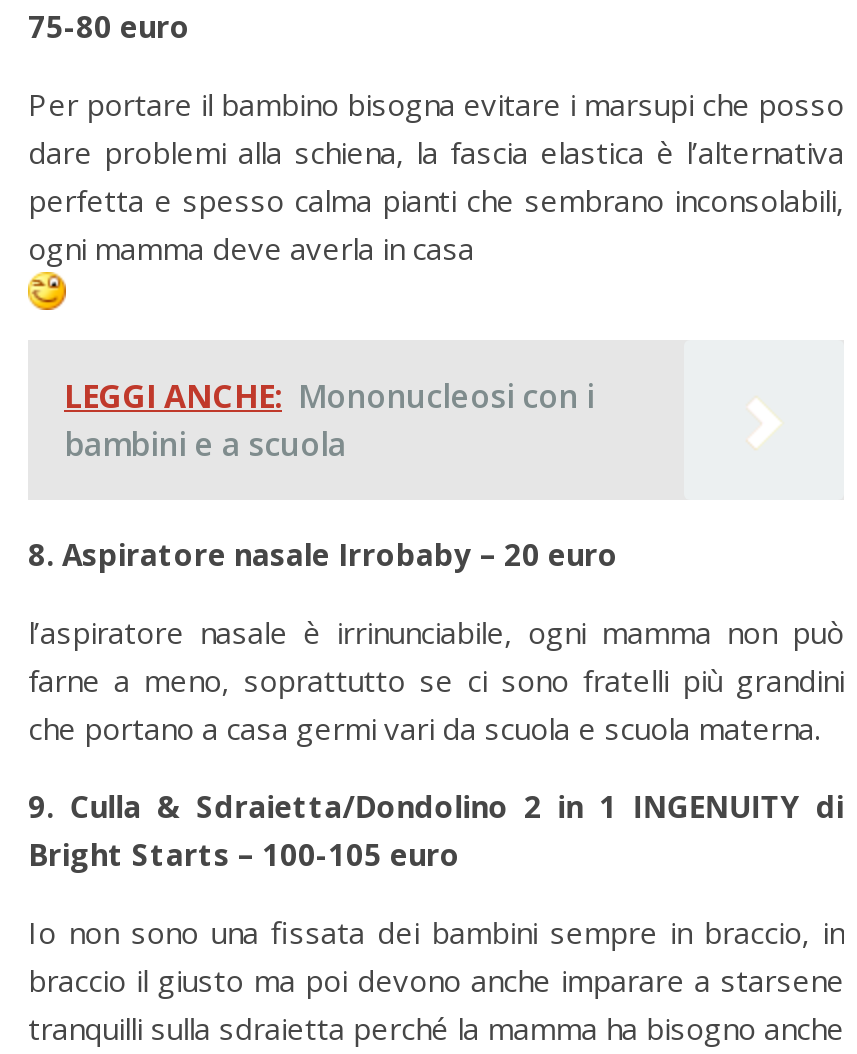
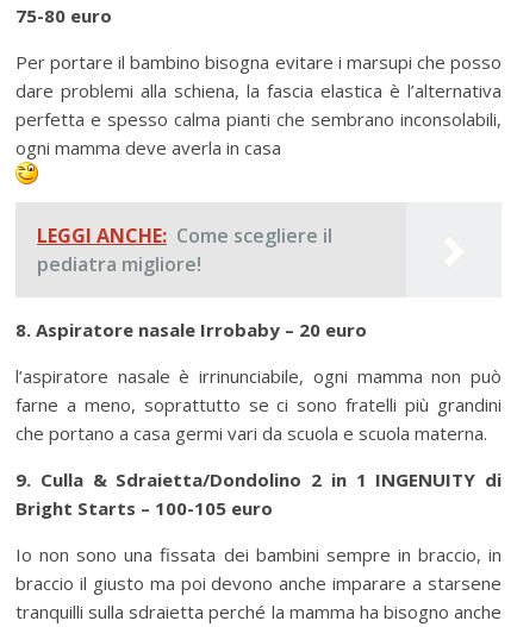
[64,374,594,466] LEGGI ANCHE: Mononucleosi con i | bambini e a scuola -> [37,223,332,277] LEGGI ANCHE: Come scegliere il | pediatra migliore!

